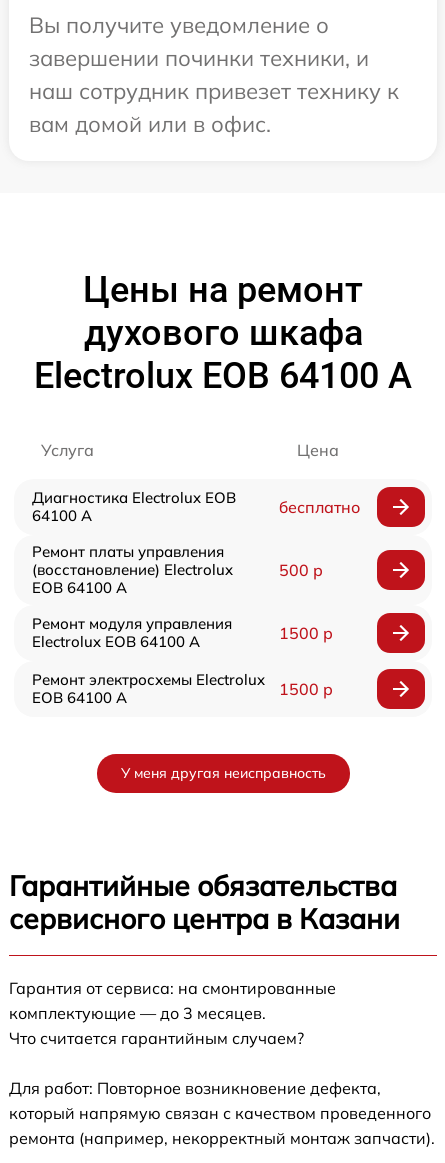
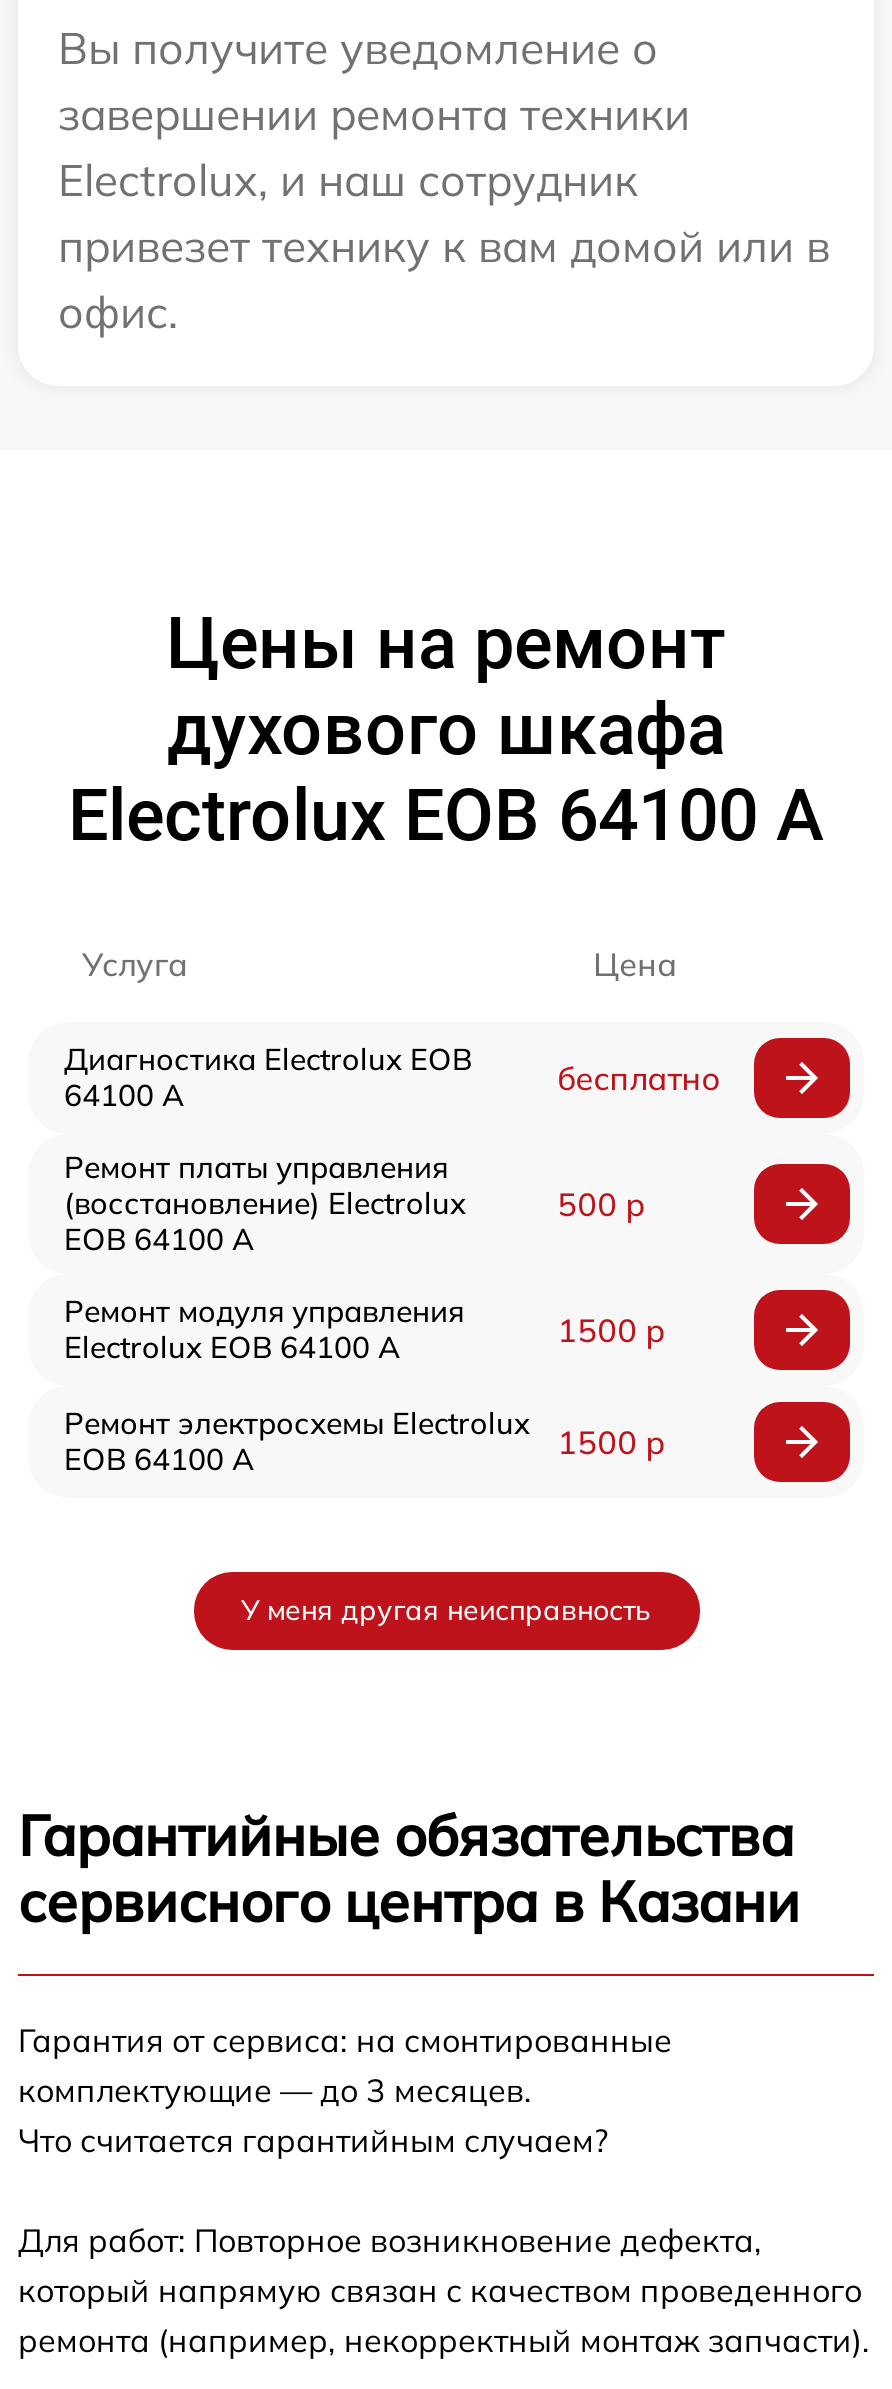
[29,44,399,138] завершении починки техники, и | наш сотрудник привезет технику к | вам домой или в офис. -> [58,86,830,340] завершении ремонта техники | Electrolux, и наш сотрудник | привезет технику к вам домой или в | офис.

